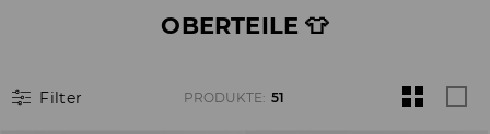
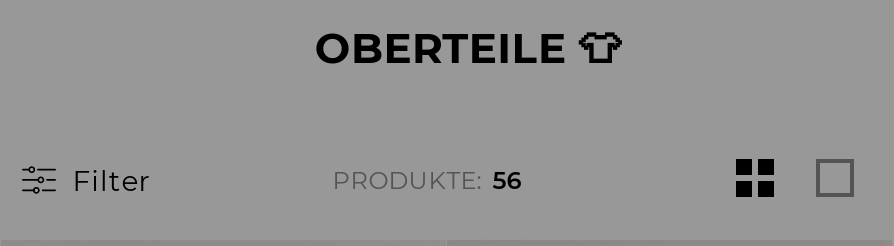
[183,89,284,106] PRODUKTE: 51 -> [332,165,522,195] PRODUKTE: 56

